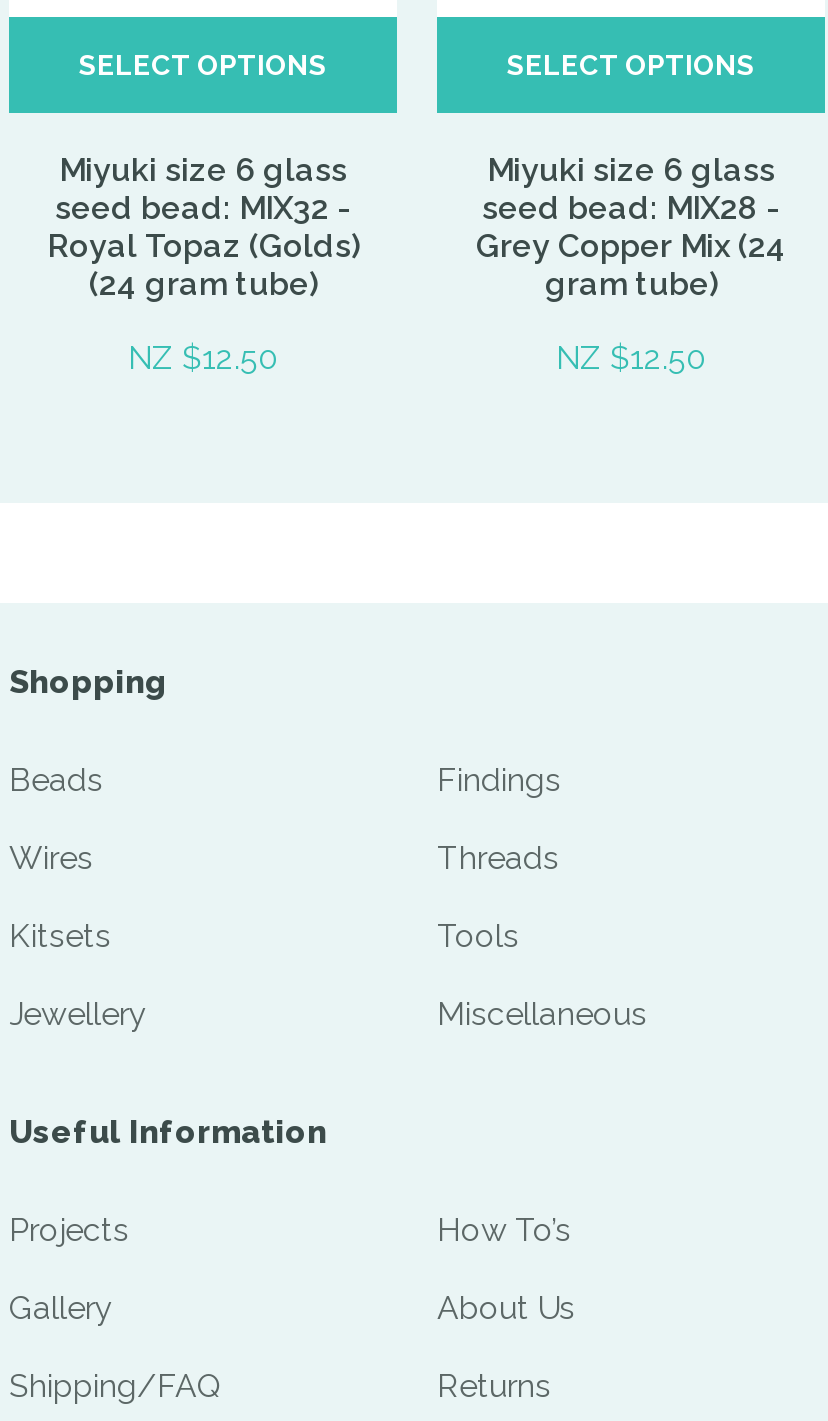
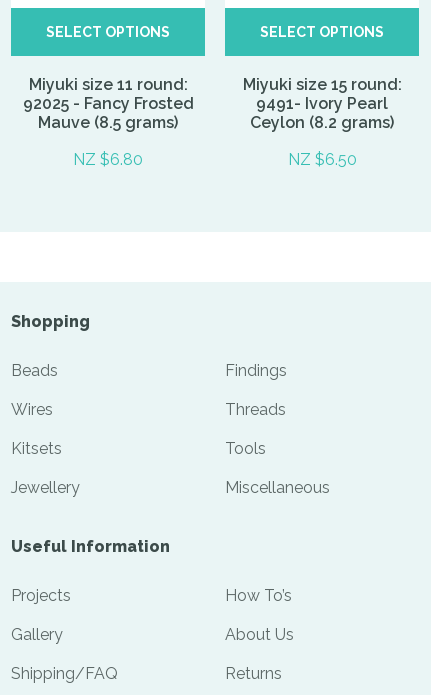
[47,152,359,304] Miyuki size 6 glass | seed bead: MIX32 - | Royal Topaz (Golds) | (24 gram tube) -> [22,75,193,132] Miyuki size 11 round: | 92025 - Fancy Frosted | Mauve (8.5 grams)
[476,152,786,304] Miyuki size 6 glass | seed bead: MIX28 - | Grey Copper Mix (24 | gram tube) -> [242,75,401,132] Miyuki size 15 round: | 9491- Ivory Pearl | Ceylon (8.2 grams)
[128,340,278,378] NZ $12.50 -> [73,150,143,169] NZ $6.80
[556,340,706,378] NZ $12.50 -> [287,150,356,169] NZ $6.50

